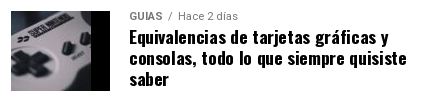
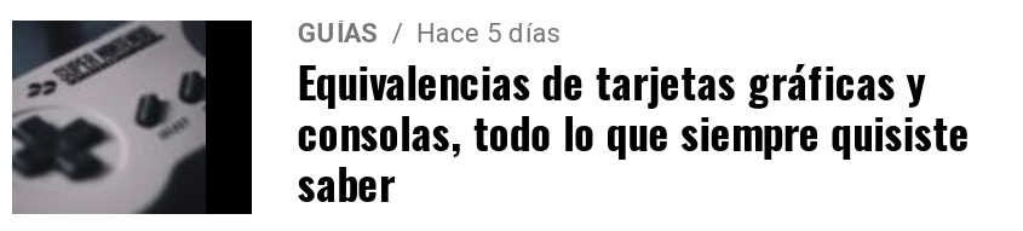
[129,10,238,23] GUÍAS Hace 2 días -> [298,19,561,50] GUÍAS Hace 5 días

